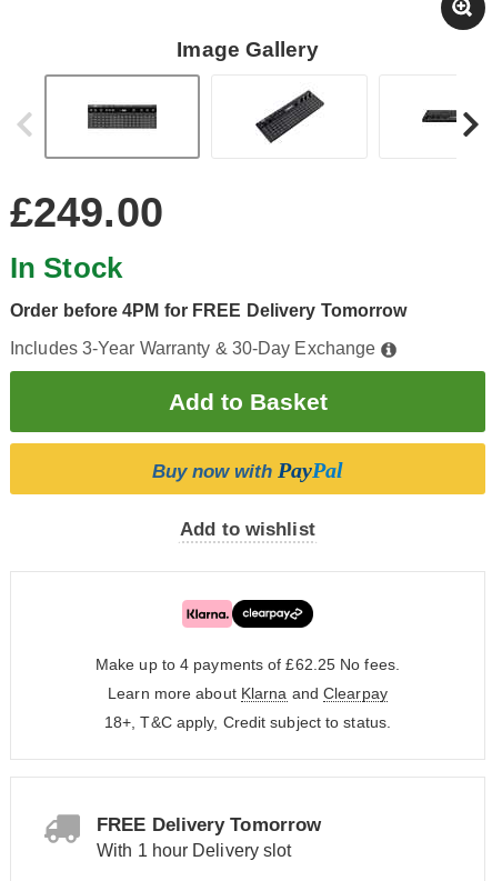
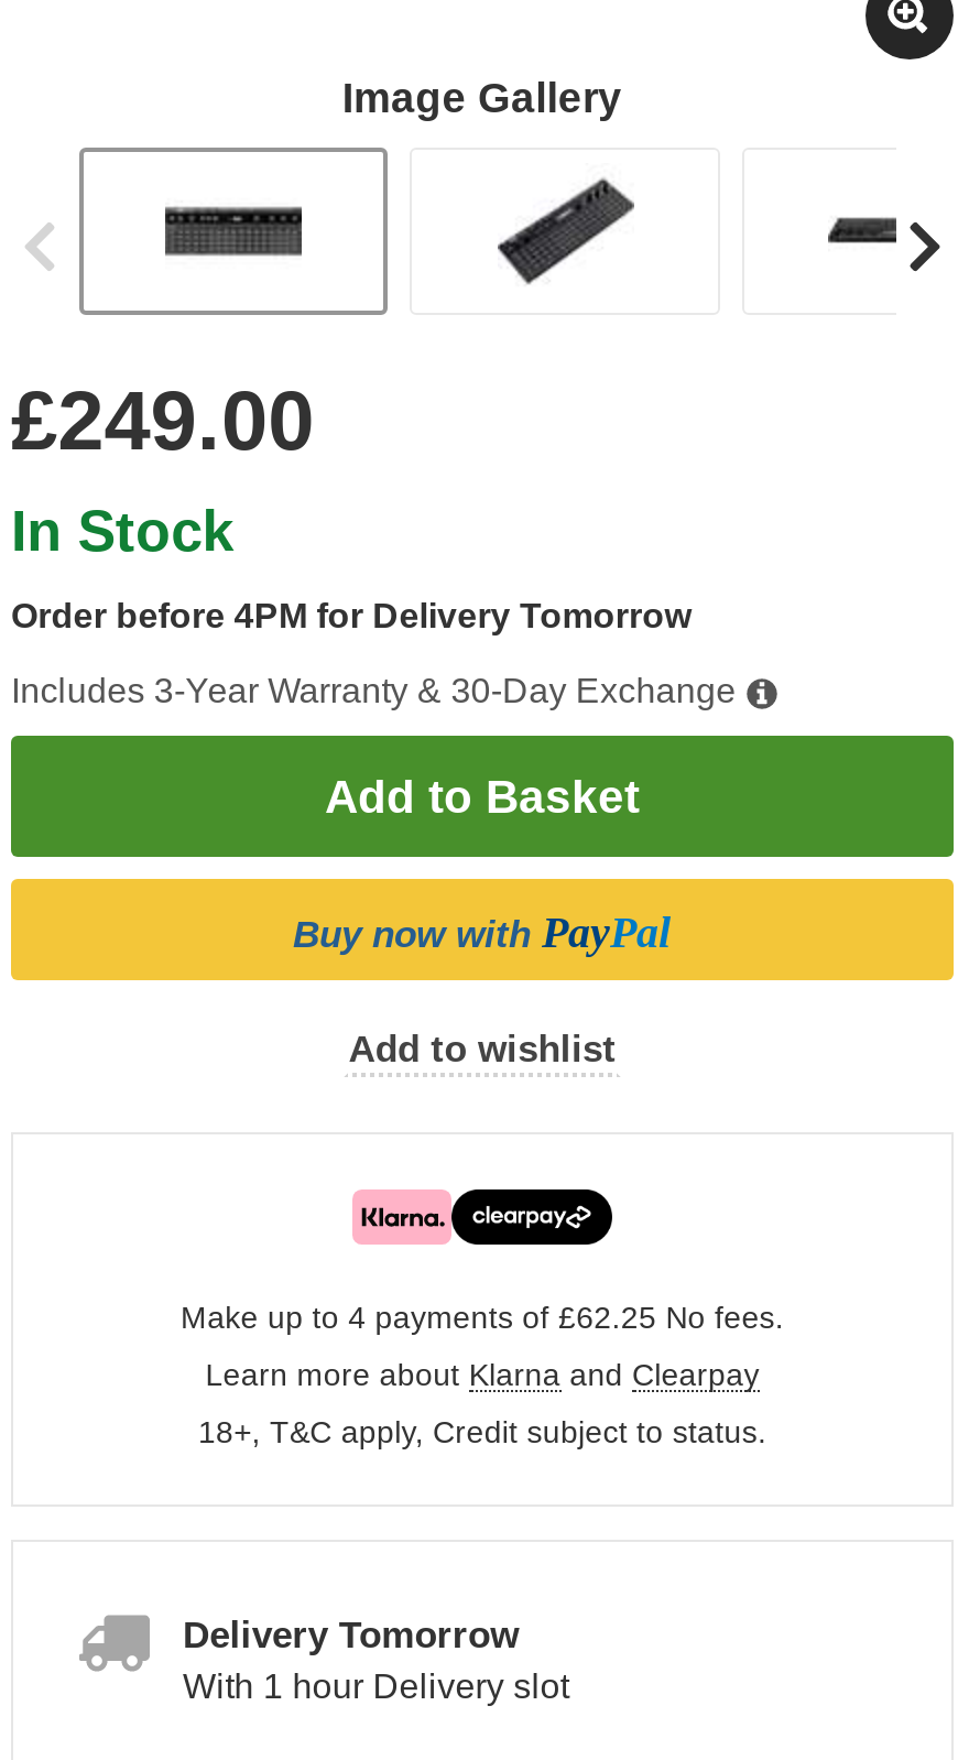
[10,301,407,320] Order before 4PM for FREE Delivery Tomorrow -> [11,597,691,634] Order before 4PM for Delivery Tomorrow
[97,814,321,835] FREE Delivery Tomorrow -> [183,1615,519,1656] Delivery Tomorrow

